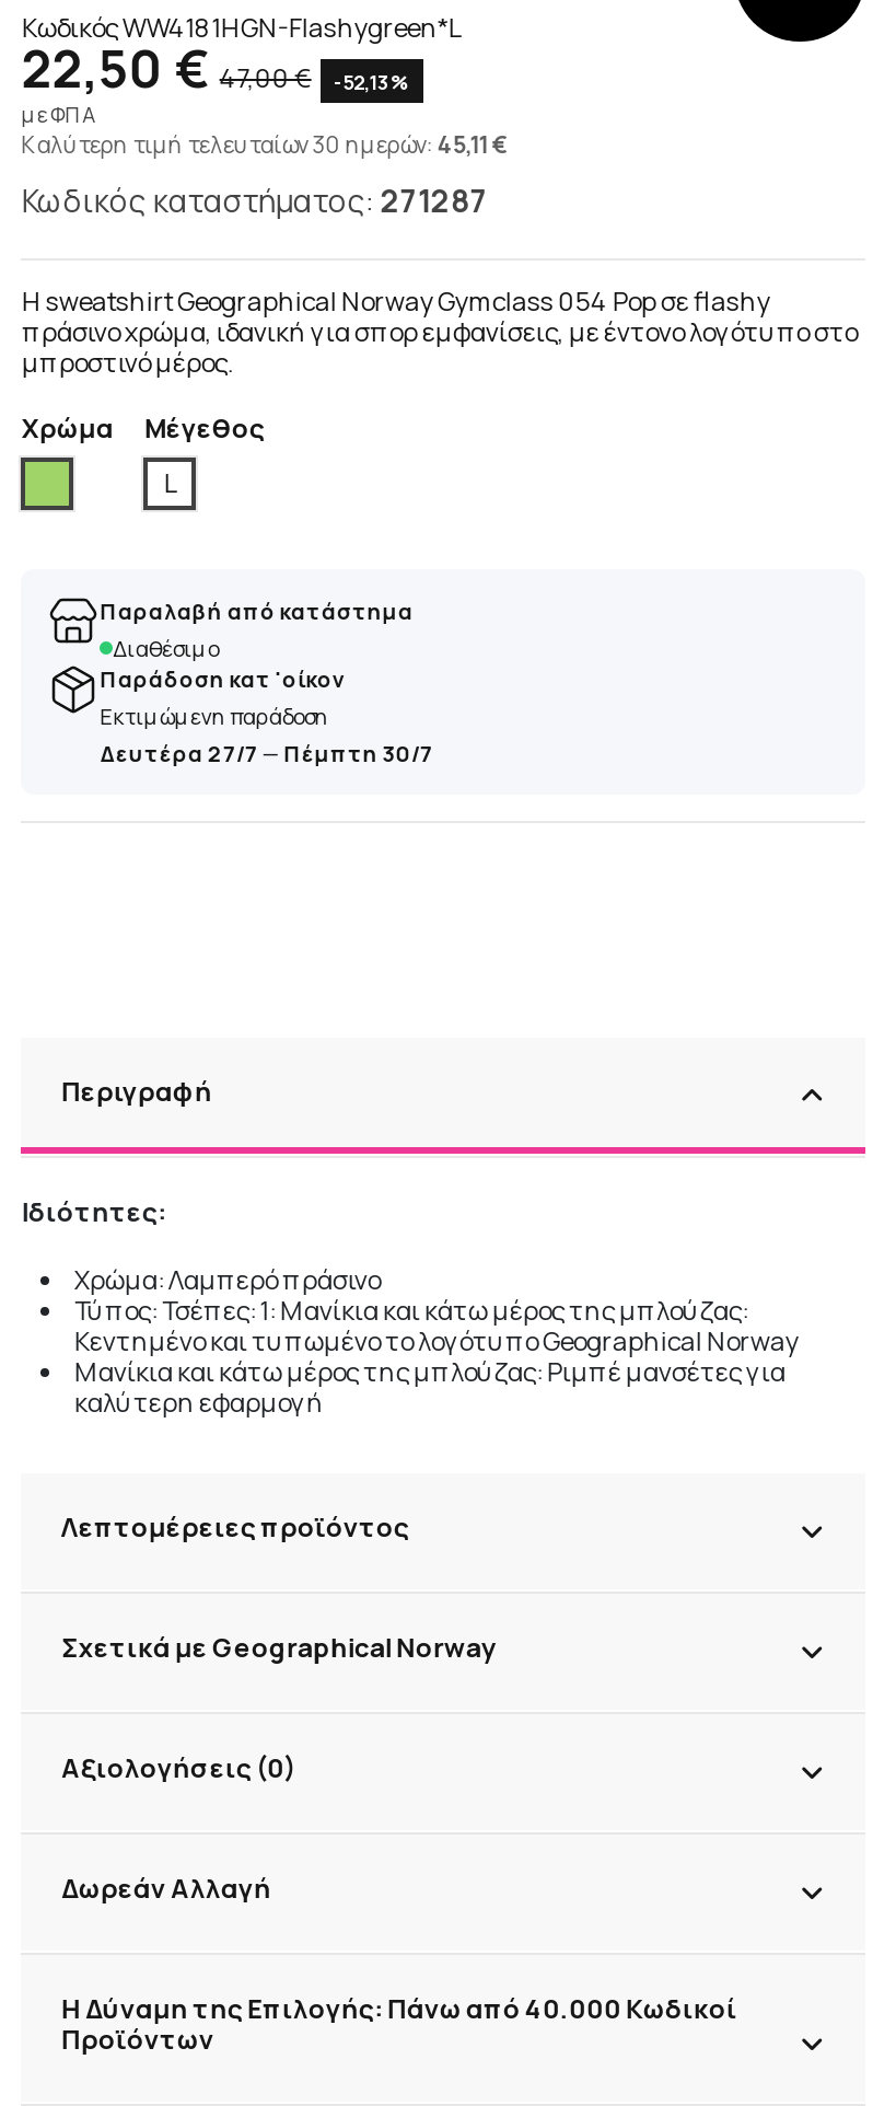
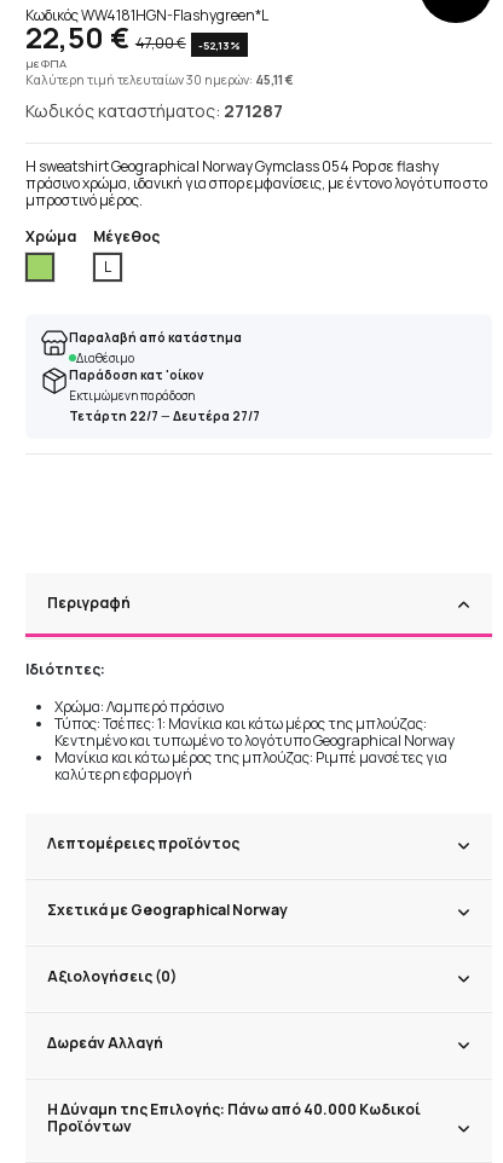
[100,738,433,768] Δευτέρα 27/7 — Πέμπτη 30/7 -> [69,407,260,424] Τετάρτη 22/7 — Δευτέρα 27/7

